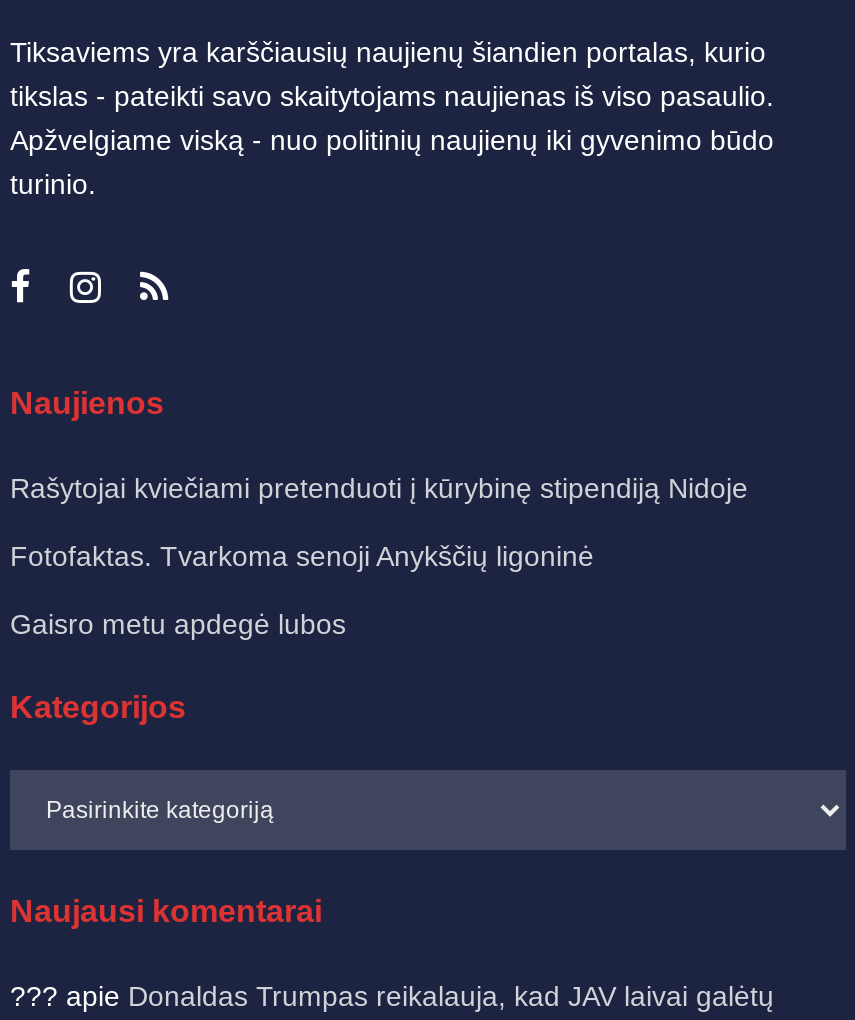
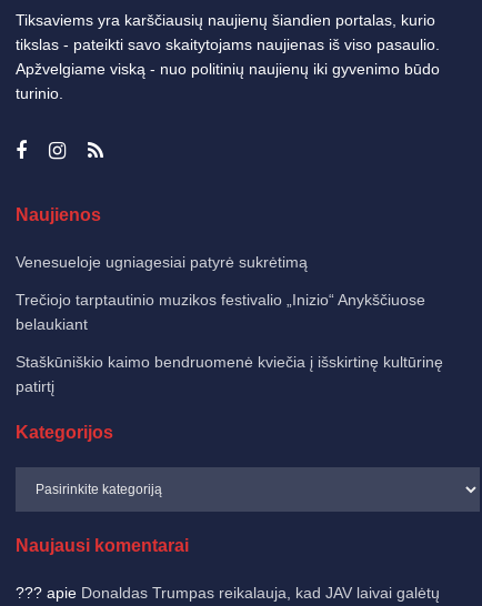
[10,472,748,504] Rašytojai kviečiami pretenduoti į kūrybinę stipendiją Nidoje -> [16,253,308,271] Venesueloje ugniagesiai patyrė sukrėtimą
[10,540,594,572] Fotofaktas. Tvarkoma senoji Anykščių ligoninė -> [16,291,425,333] Trečiojo tarptautinio muzikos festivalio „Inizio“ Anykščiuose | belaukiant
[10,608,346,640] Gaisro metu apdegė lubos -> [16,353,443,395] Staškūniškio kaimo bendruomenė kviečia į išskirtinę kultūrinę | patirtį

